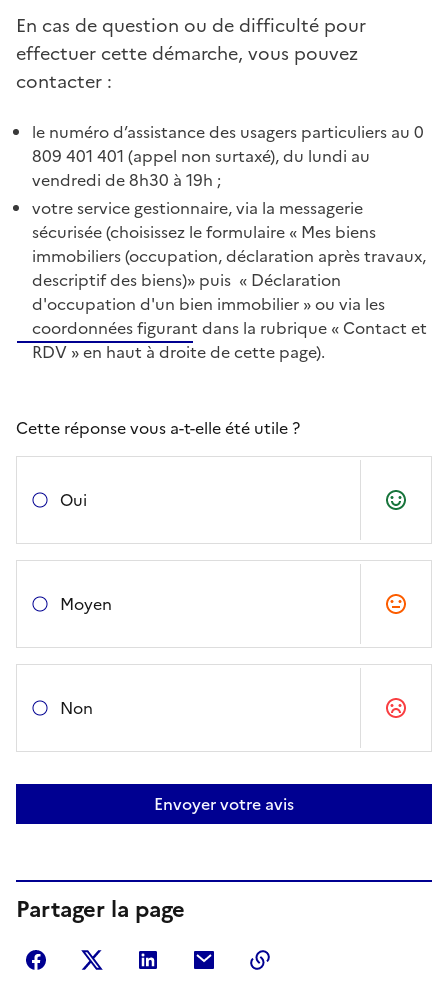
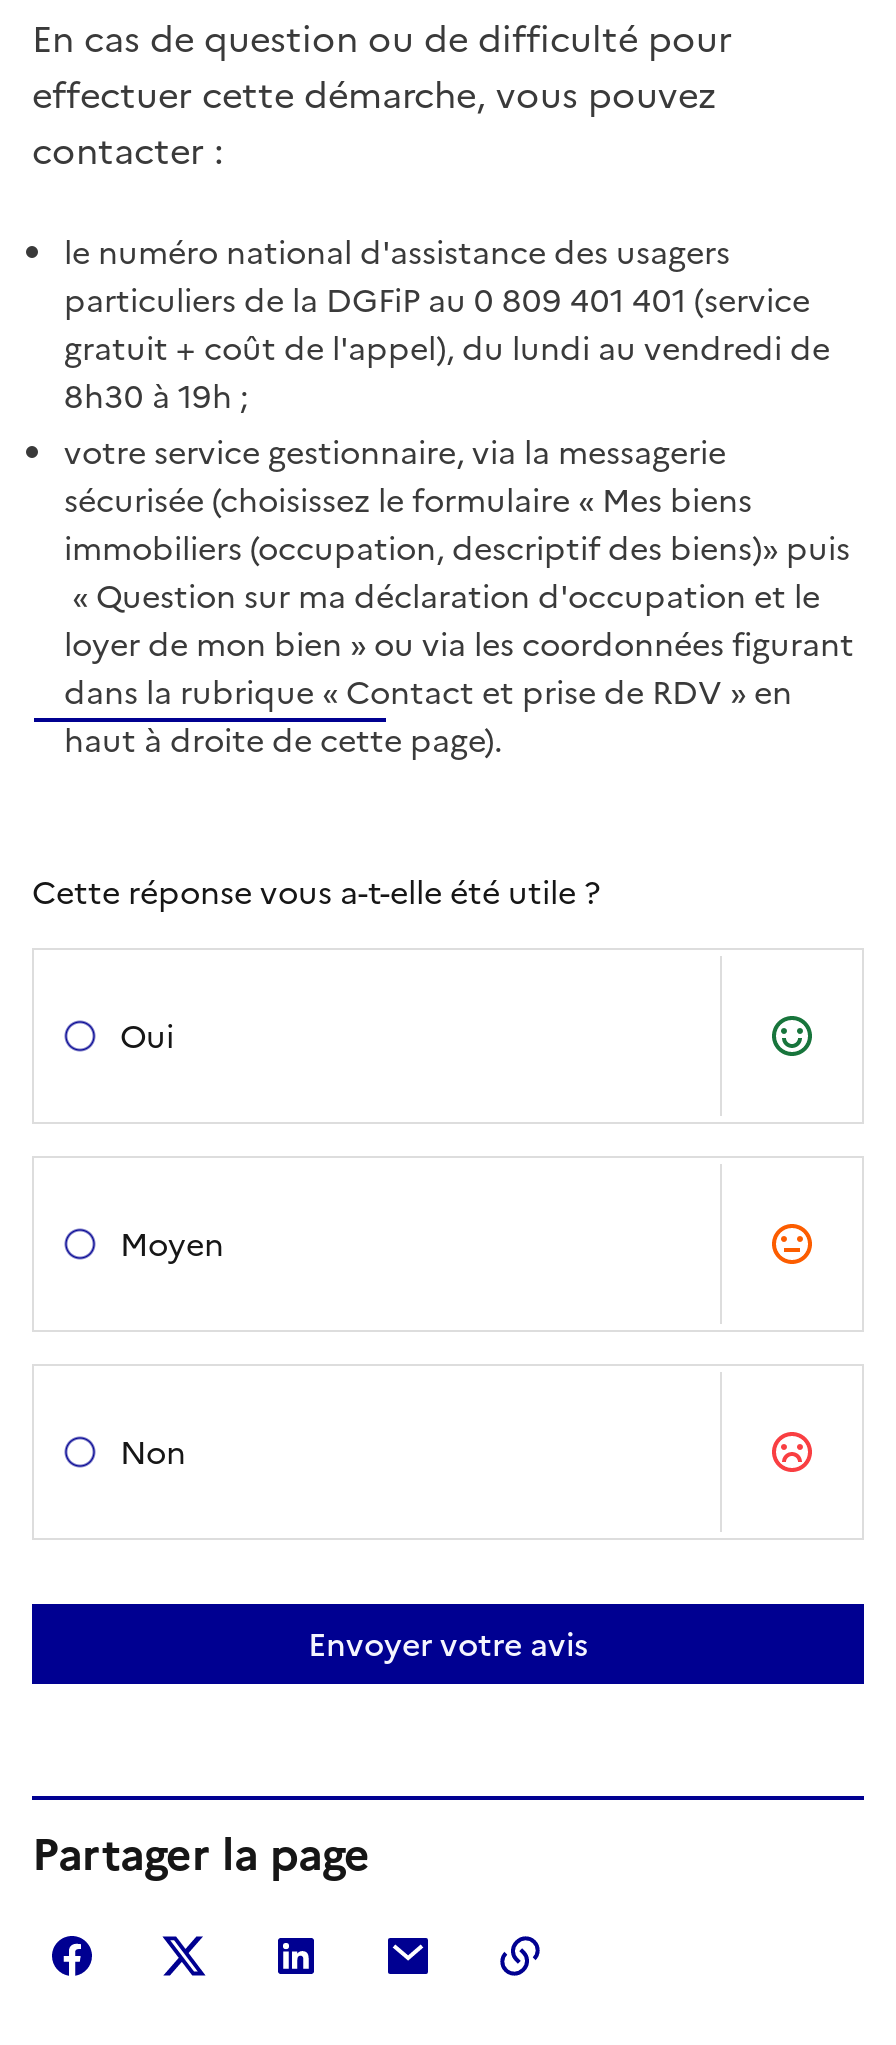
[32,119,424,191] le numéro d’assistance des usagers particuliers au 0 | 809 401 401 (appel non surtaxé), du lundi au | vendredi de 8h30 à 19h ; -> [64,227,830,419] le numéro national d'assistance des usagers | particuliers de la DGFiP au 0 809 401 401 (service | gratuit + coût de l'appel), du lundi au vendredi de | 8h30 à 19h ;
[32,243,427,363] immobiliers (occupation, déclaration après travaux, | descriptif des biens)» puis « Déclaration | d'occupation d'un bien immobilier » ou via les | coordonnées figurant dans la rubrique « Contact et | RDV » en haut à droite de cette page). -> [64,523,854,763] immobiliers (occupation, descriptif des biens)» puis | « Question sur ma déclaration d'occupation et le | loyer de mon bien » ou via les coordonnées figurant | dans la rubrique « Contact et prise de RDV » en | haut à droite de cette page).

